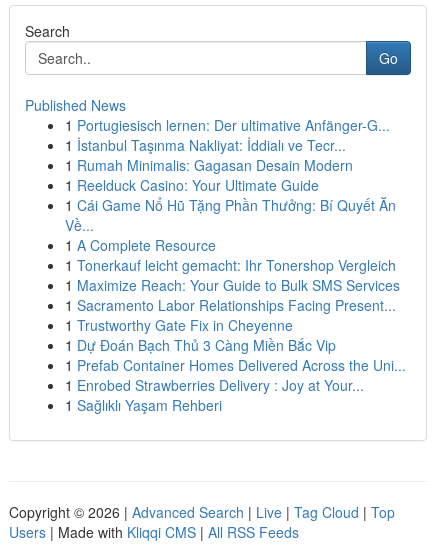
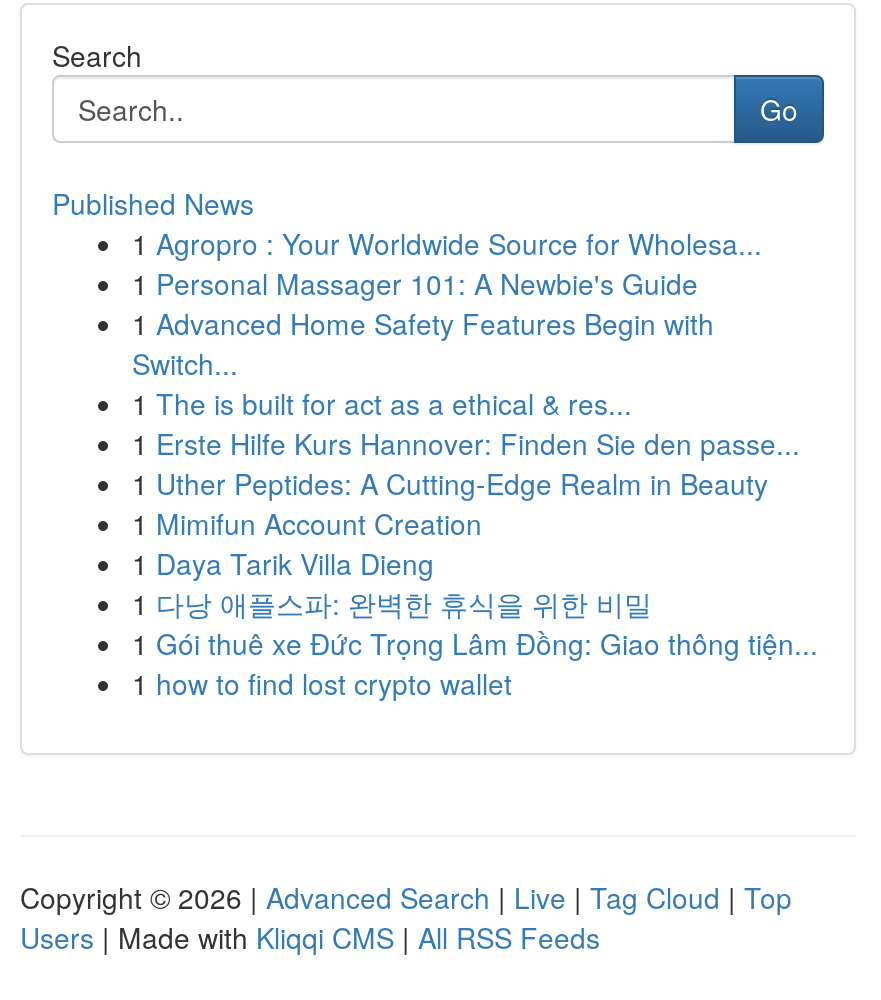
[65,115,406,415] 1 Portugiesisch lernen: Der ultimative Anfänger-G... | 1 İstanbul Taşınma Nakliyat: İddialı ve Tecr... | 1 Rumah Minimalis: Gagasan Desain Modern | 1 Reelduck Casino: Your Ultimate Guide | 1 Cái Game Nổ Hũ Tặng Phần Thưởng: Bí Quyết Ăn | Về... | 1 A Complete Resource | 1 Tonerkauf leicht gemacht: Ihr Tonershop Vergleich | 1 Maximize Reach: Your Guide to Bulk SMS Services | 1 Sacramento Labor Relationships Facing Present... | 1 Trustworthy Gate Fix in Cheyenne | 1 Dự Đoán Bạch Thủ 3 Càng Miền Bắc Vip | 1 Prefab Container Homes Delivered Across the Uni... | 1 Enrobed Strawberries Delivery : Joy at Your... | 1 Sağlıklı Yaşam Rehberi -> [132,223,818,703] 1 Agropro : Your Worldwide Source for Wholesa... | 1 Personal Massager 101: A Newbie's Guide | 1 Advanced Home Safety Features Begin with | Switch... | 1 The is built for act as a ethical & res... | 1 Erste Hilfe Kurs Hannover: Finden Sie den passe... | 1 Uther Peptides: A Cutting-Edge Realm in Beauty | 1 Mimifun Account Creation | 1 Daya Tarik Villa Dieng | 1 다낭 애플스파: 완벽한 휴식을 위한 비밀 | 1 Gói thuê xe Đức Trọng Lâm Đồng: Giao thông tiện... | 1 how to find lost crypto wallet

